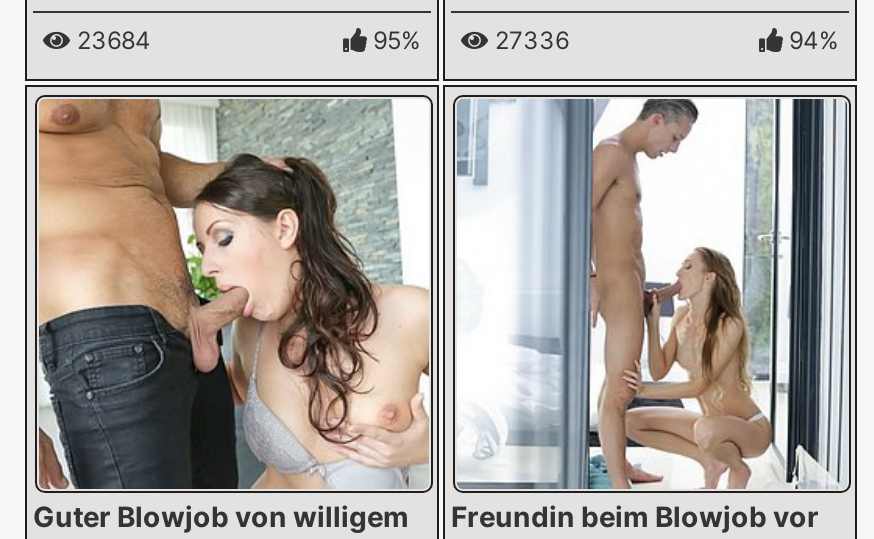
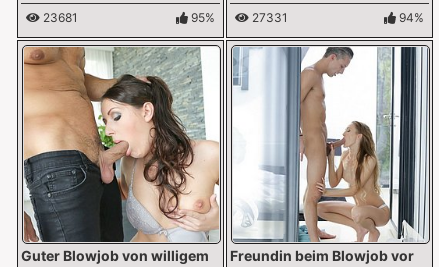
[71,25,151,55] 23684 -> [40,10,78,25] 23681
[489,25,569,55] 27336 -> [249,10,288,25] 27331

